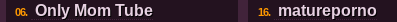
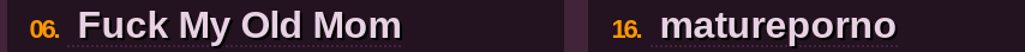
[35,2,153,19] Only Mom Tube -> [78,5,402,45] Fuck My Old Mom

